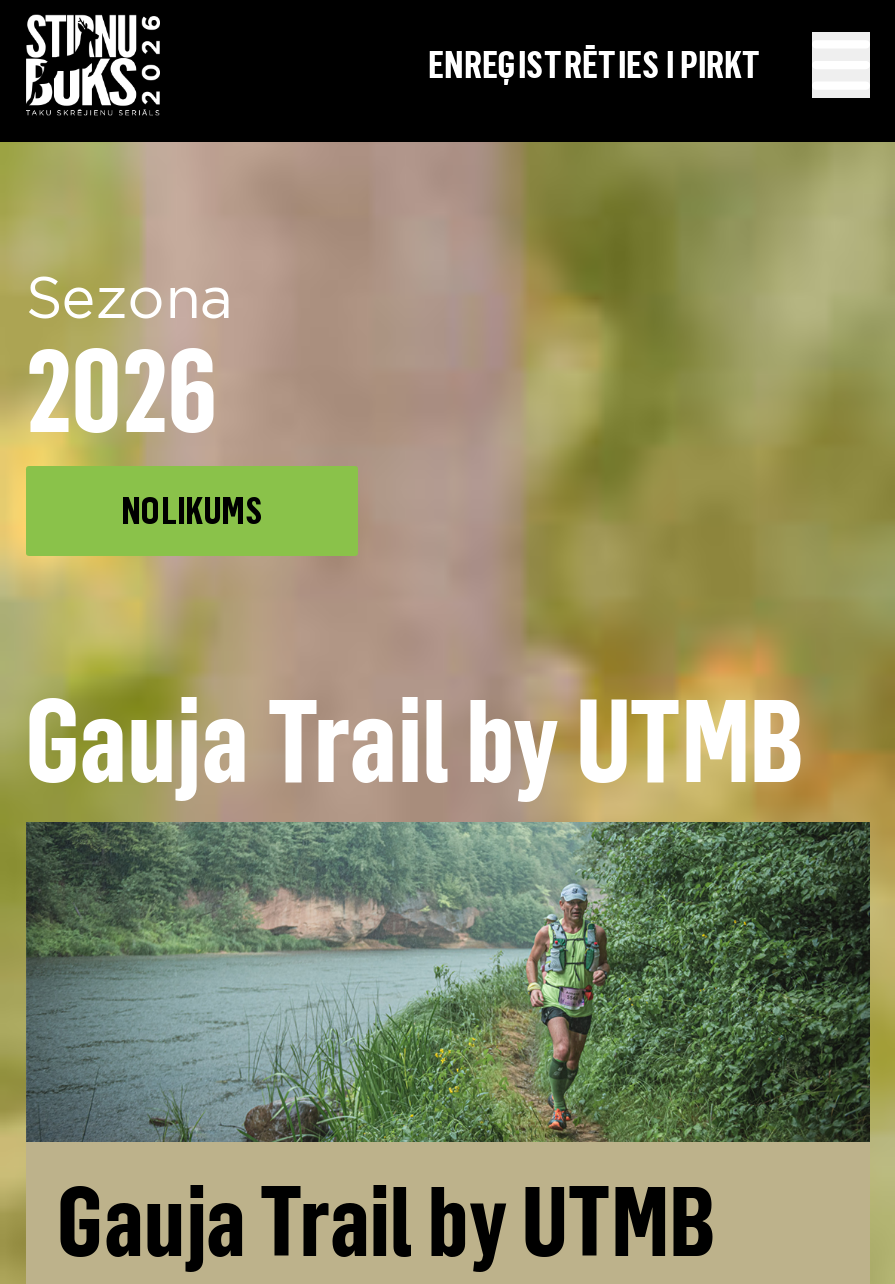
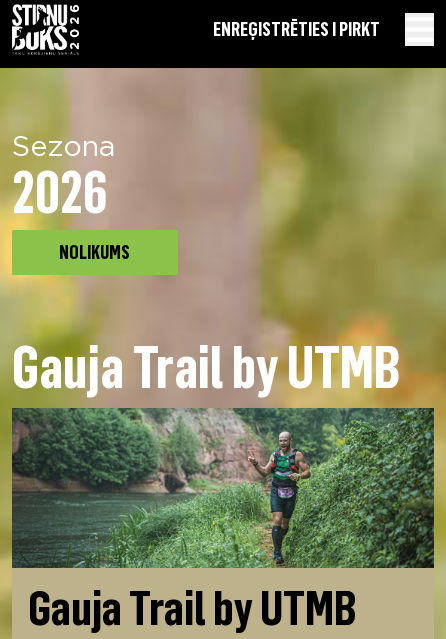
[26,822,868,1142] [image] -> [12,407,434,568] [image]

